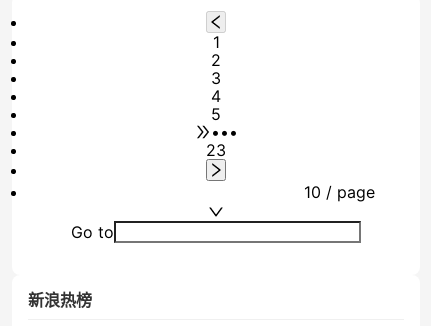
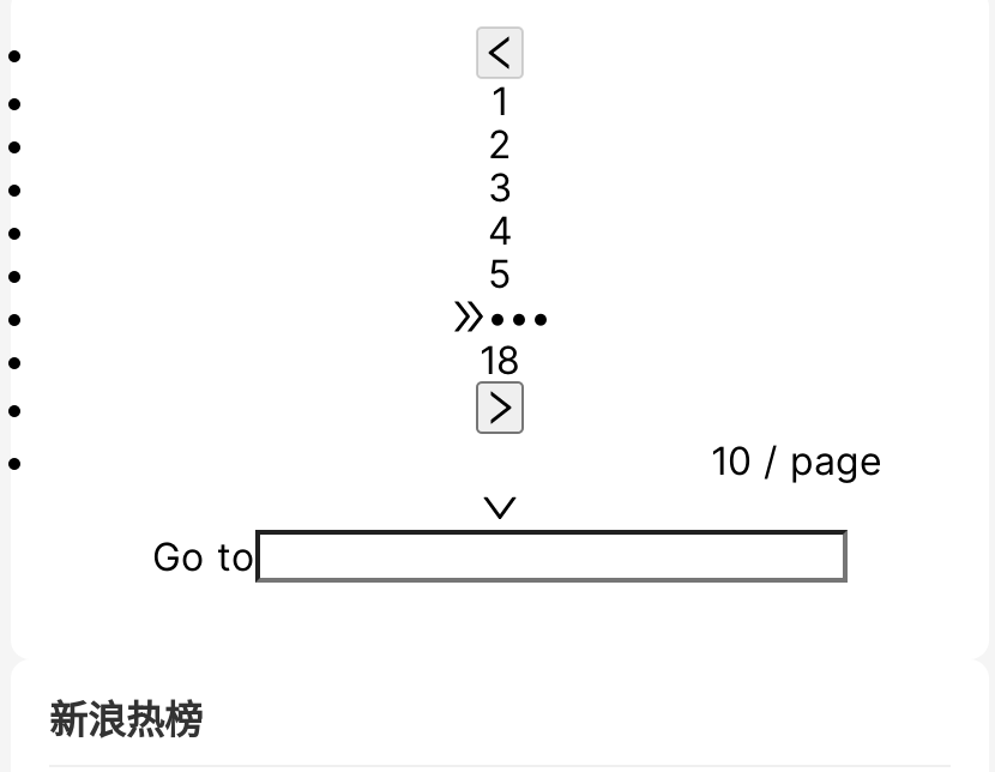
[206,140,226,160] 23 -> [480,336,520,384] 18

